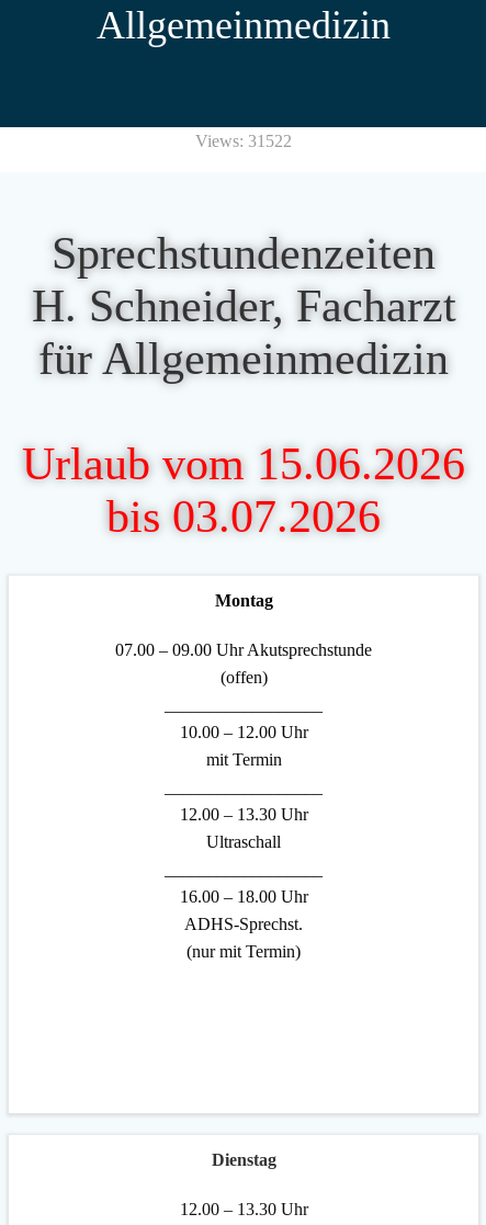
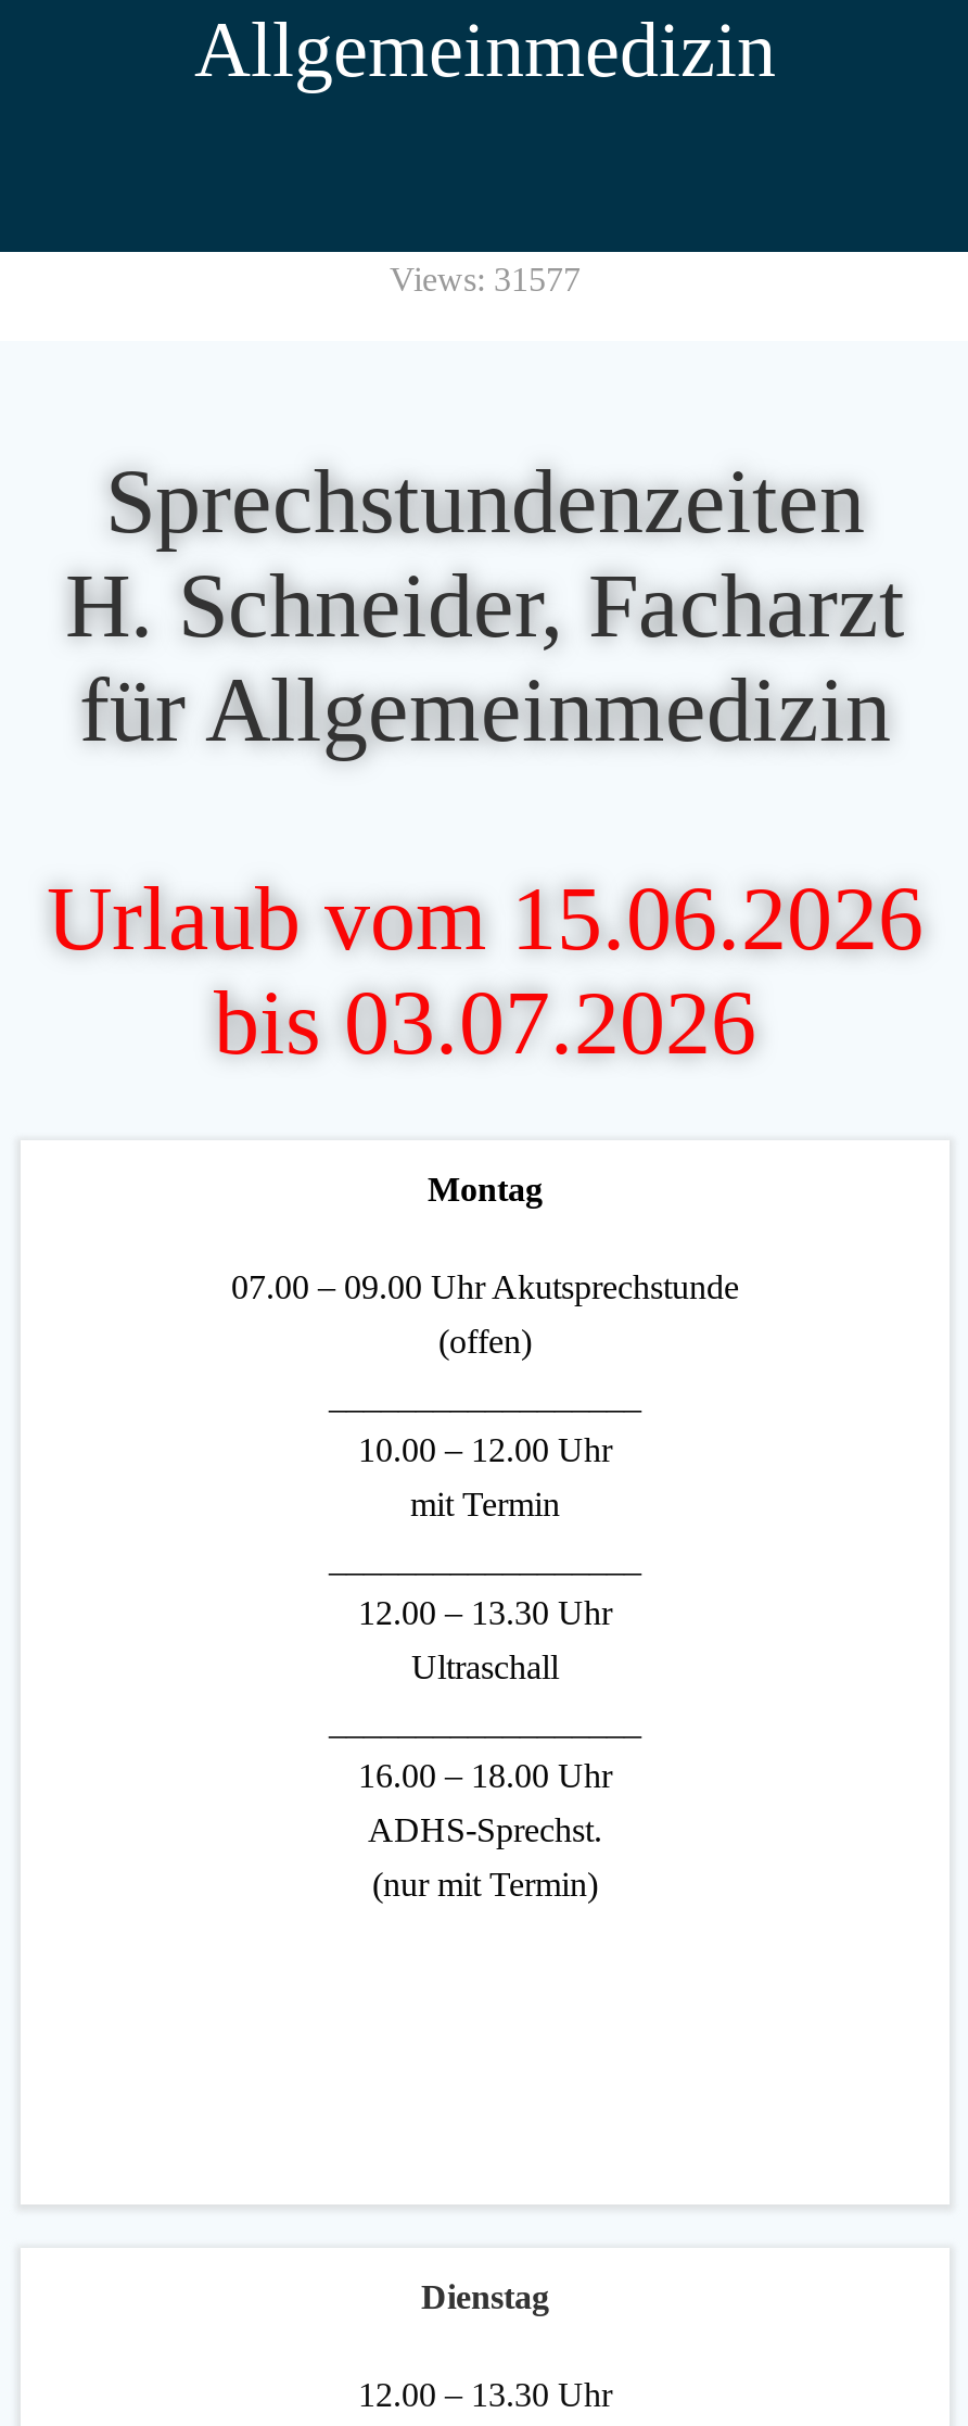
[195,132,292,150] Views: 31522 -> [390,261,581,298] Views: 31577

